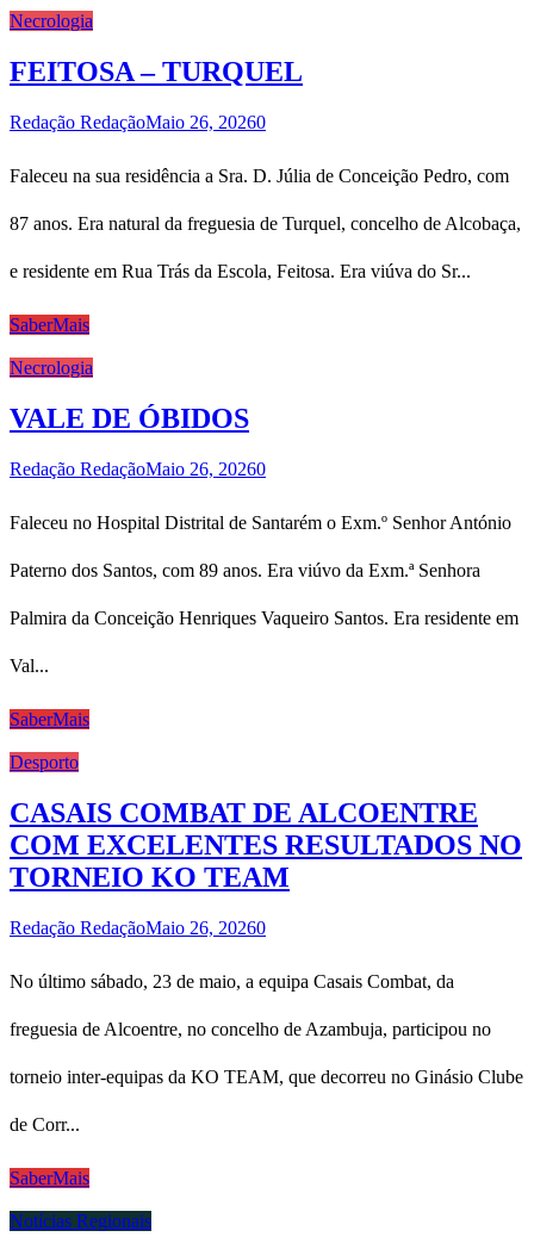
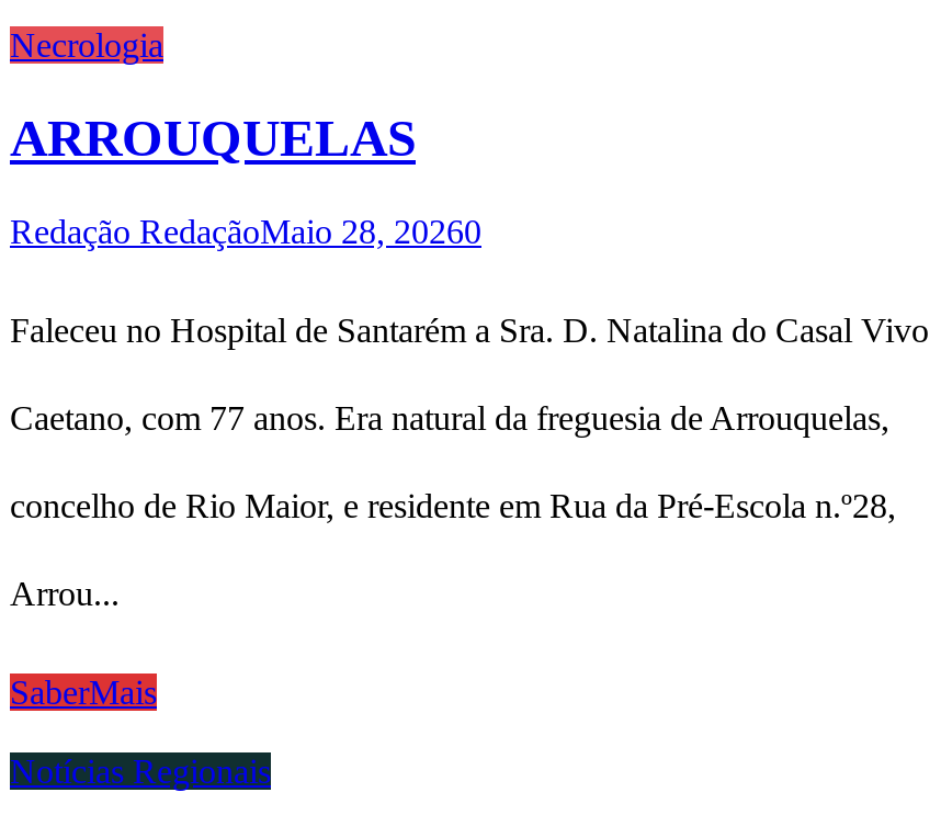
[10,56,523,1134] FEITOSA – TURQUEL | Redação RedaçãoMaio 26, 20260 | Faleceu na sua residência a Sra. D. Júlia de Conceição Pedro, com | 87 anos. Era natural da freguesia de Turquel, concelho de Alcobaça, | e residente em Rua Trás da Escola, Feitosa. Era viúva do Sr... | SaberMais | Necrologia | VALE DE ÓBIDOS | Redação RedaçãoMaio 26, 20260 | Faleceu no Hospital Distrital de Santarém o Exm.º Senhor António | Paterno dos Santos, com 89 anos. Era viúvo da Exm.ª Senhora | Palmira da Conceição Henriques Vaqueiro Santos. Era residente em | Val... | SaberMais | Desporto | CASAIS COMBAT DE ALCOENTRE | COM EXCELENTES RESULTADOS NO | TORNEIO KO TEAM | Redação RedaçãoMaio 26, 20260 | No último sábado, 23 de maio, a equipa Casais Combat, da | freguesia de Alcoentre, no concelho de Azambuja, participou no | torneio inter-equipas da KO TEAM, que decorreu no Ginásio Clube | de Corr... -> [10,110,929,613] ARROUQUELAS | Redação RedaçãoMaio 28, 20260 | Faleceu no Hospital de Santarém a Sra. D. Natalina do Casal Vivo | Caetano, com 77 anos. Era natural da freguesia de Arrouquelas, | concelho de Rio Maior, e residente em Rua da Pré-Escola n.º28, | Arrou...

